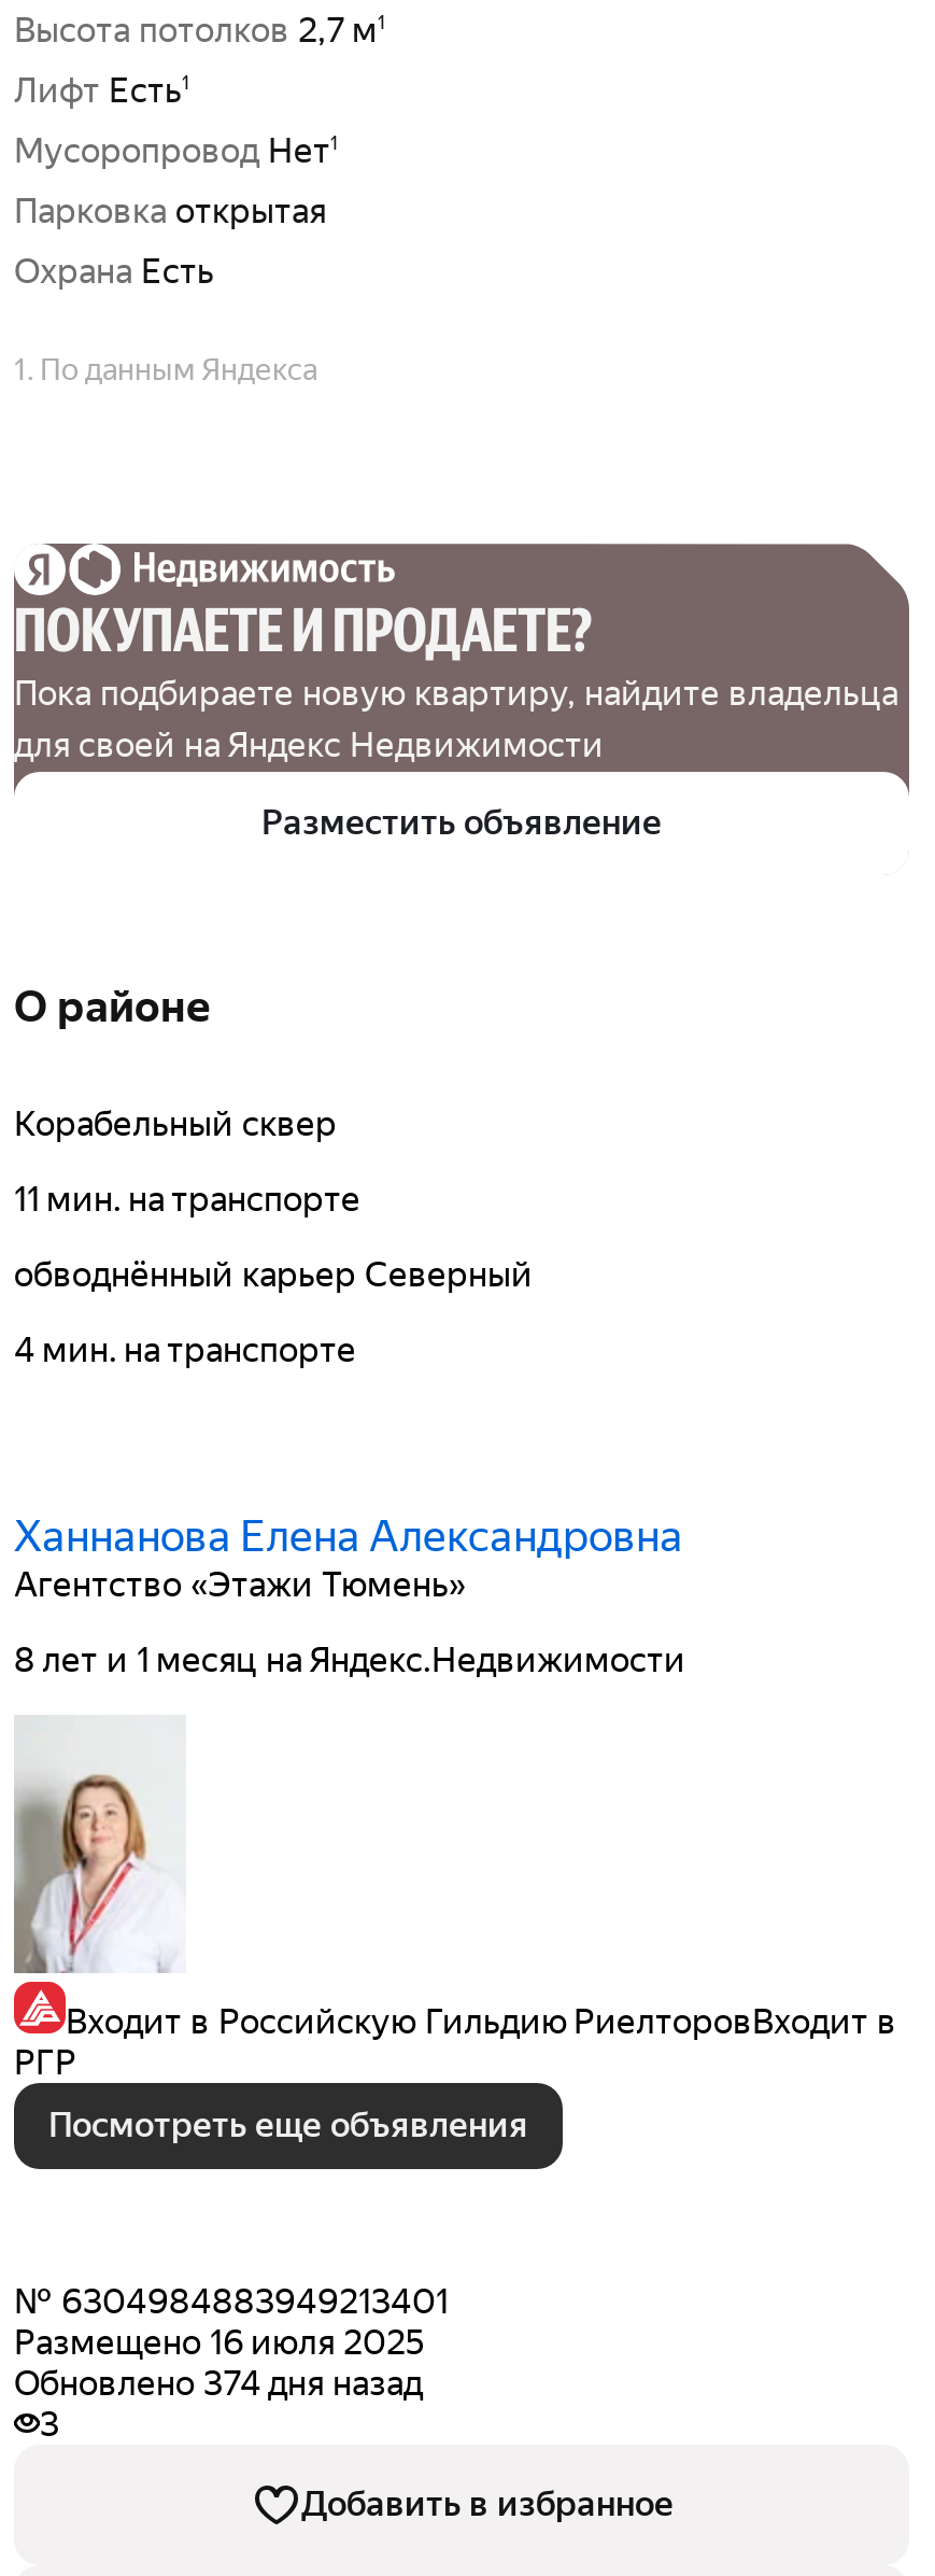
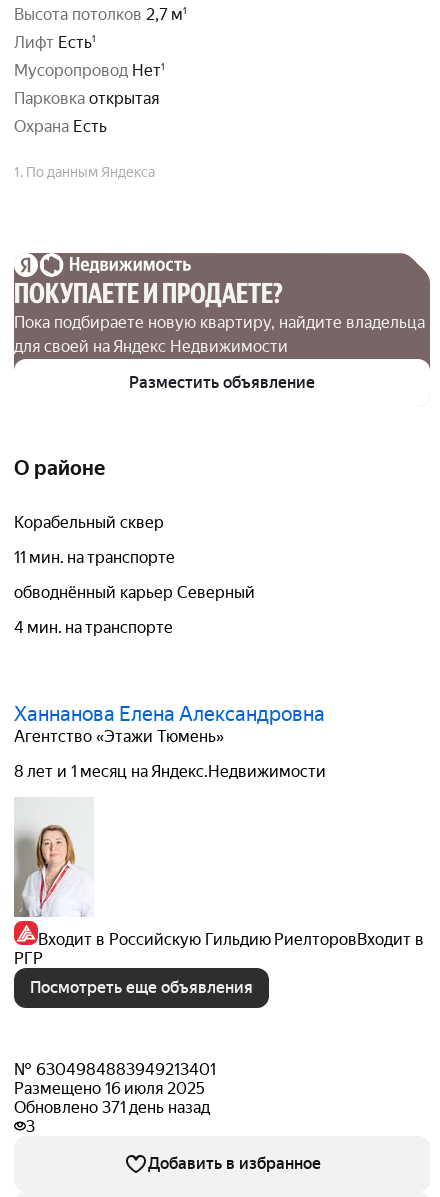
[14,2363,423,2404] Обновлено 374 дня назад -> [14,1098,210,1117] Обновлено 371 день назад

